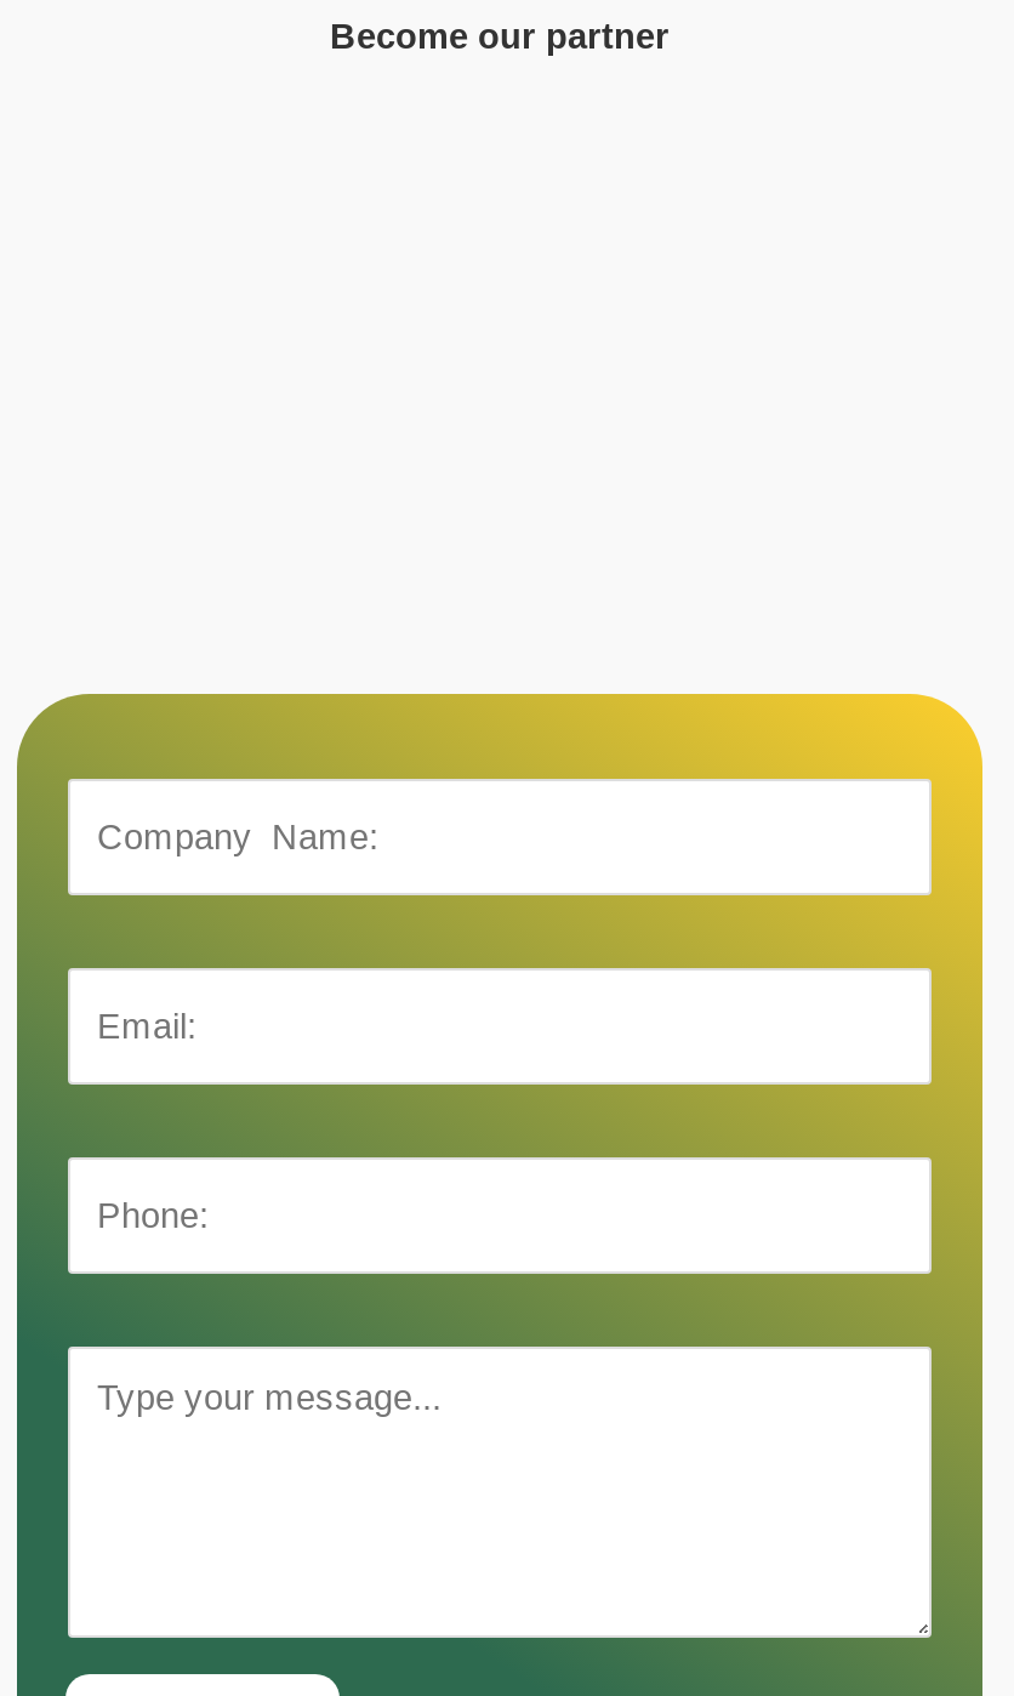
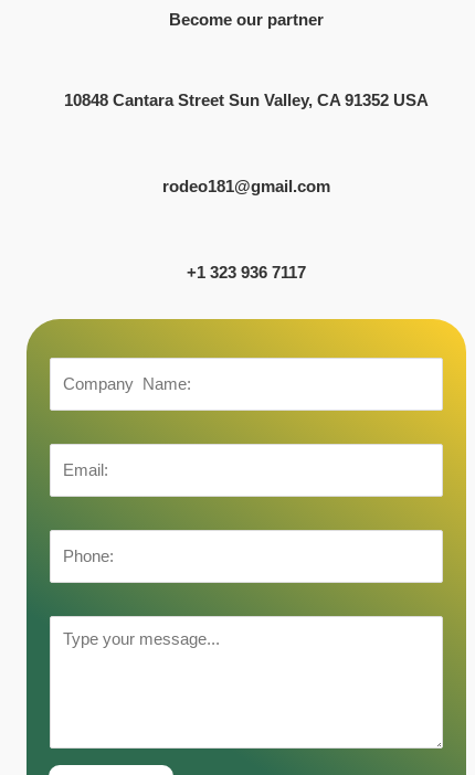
none -> [64,92,429,110] 10848 Cantara Street Sun Valley, CA 91352 USA
none -> [162,178,330,196] rodeo181@gmail.com
none -> [187,264,306,282] +1 323 936 7117

